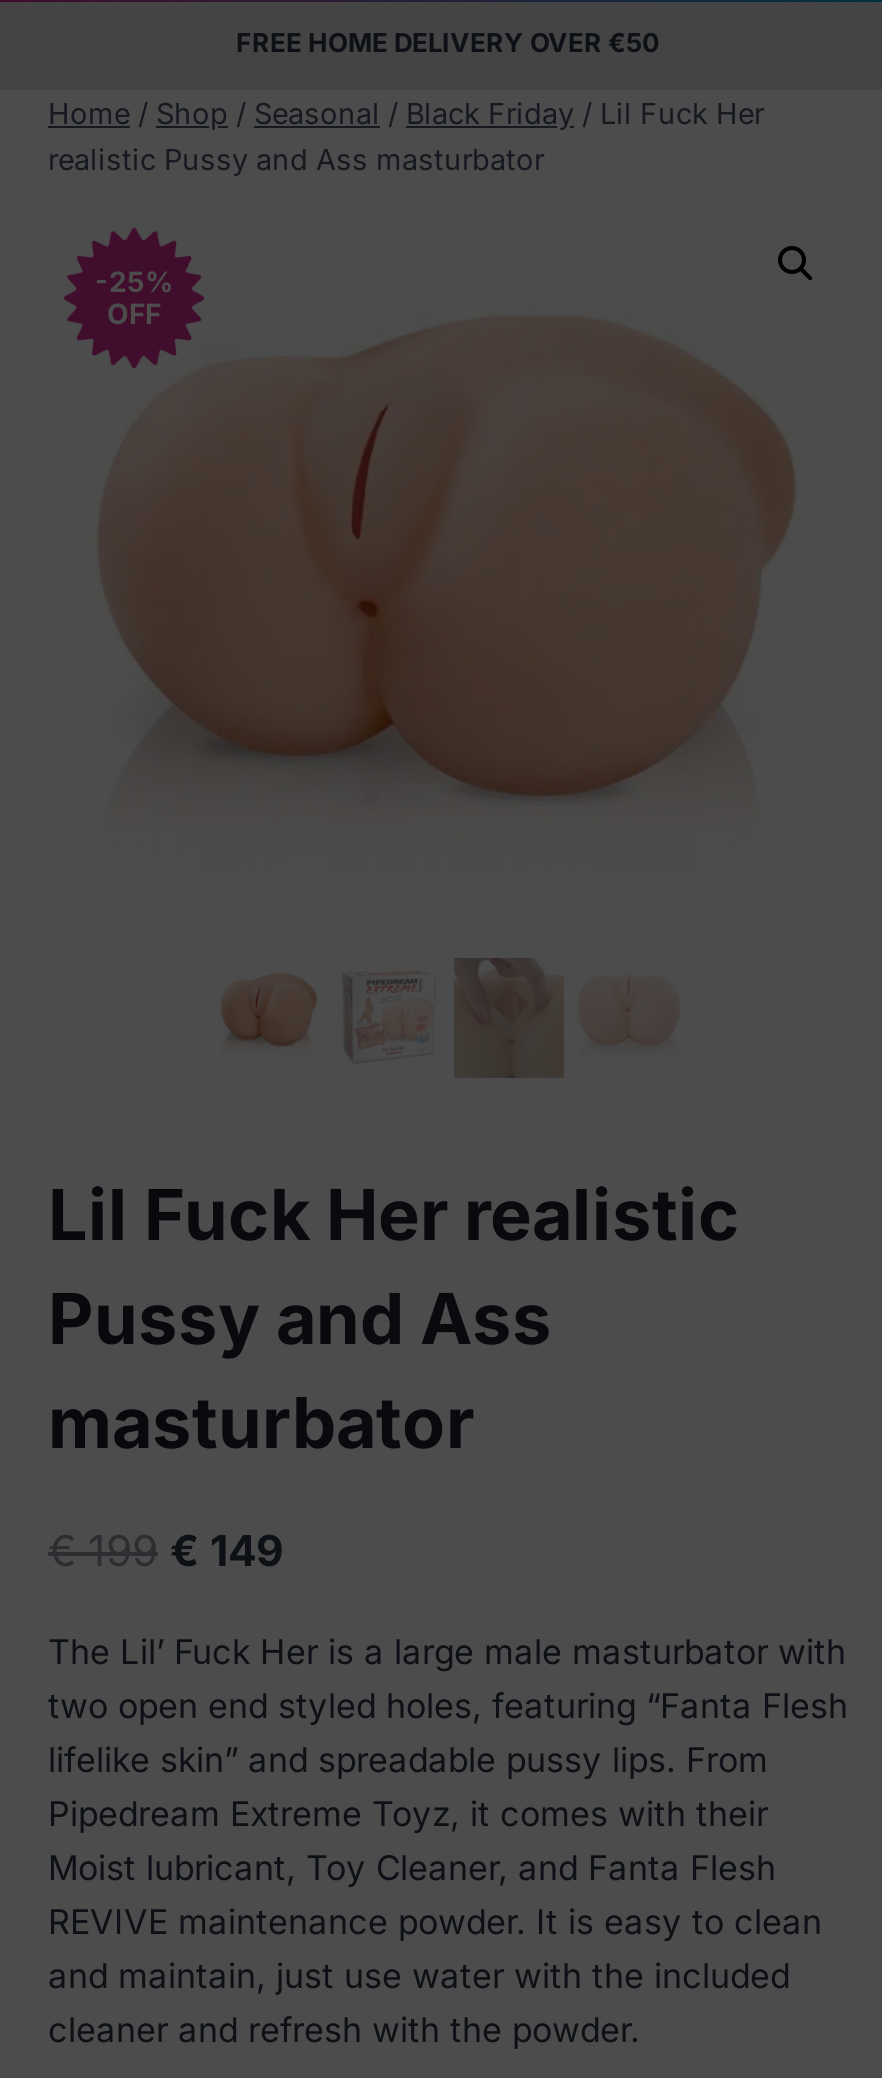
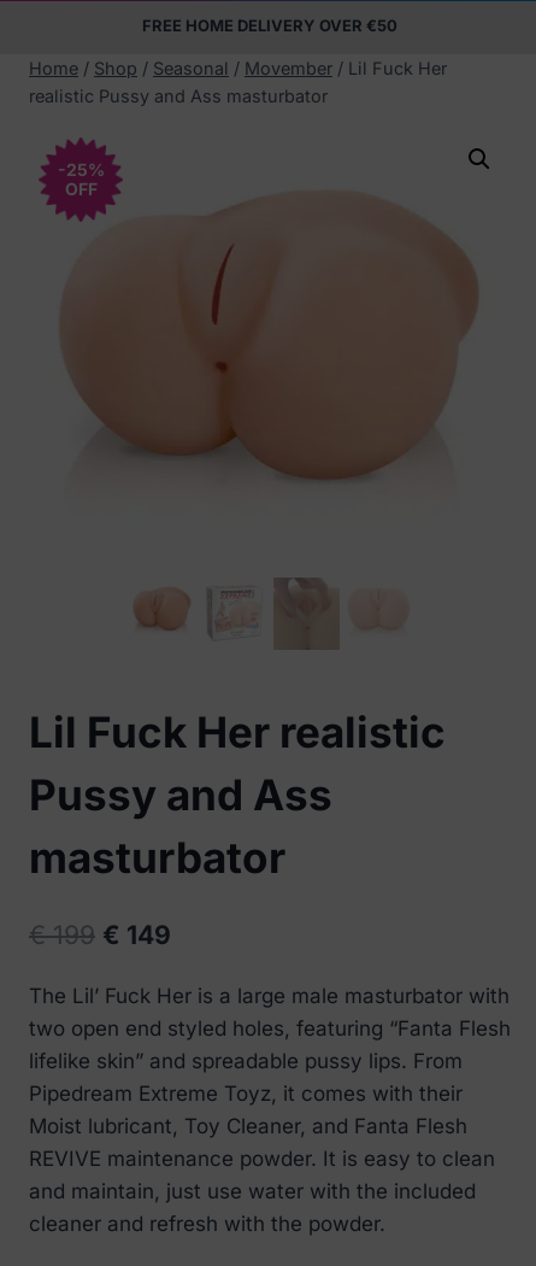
[48,96,764,130] Home / Shop / Seasonal / Black Friday / Lil Fuck Her -> [29,58,447,79] Home / Shop / Seasonal / Movember / Lil Fuck Her

